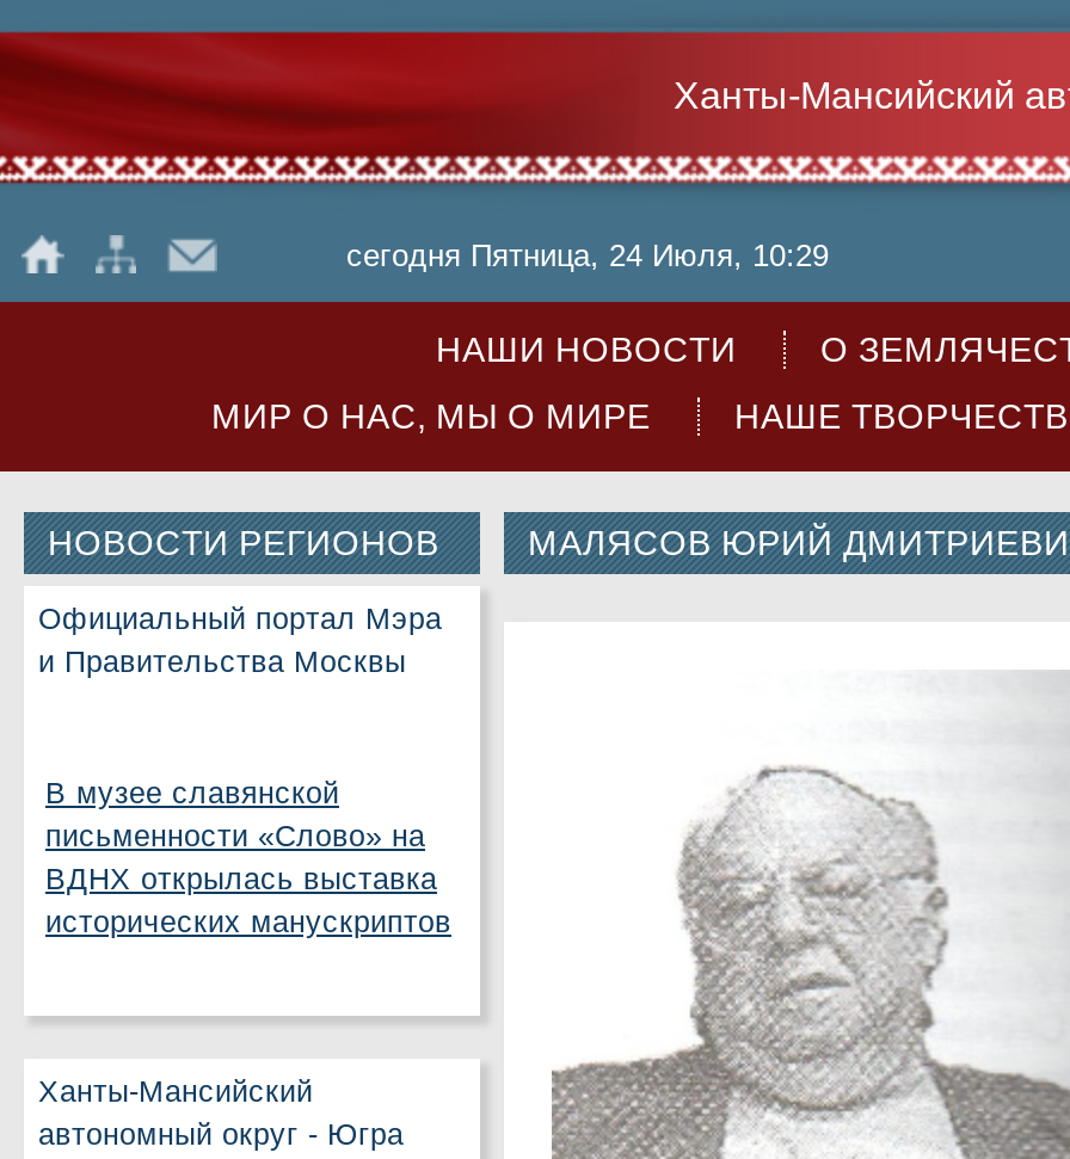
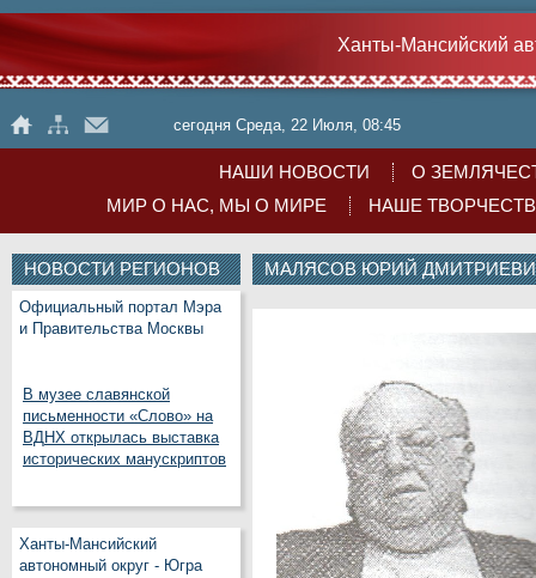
[346,238,829,273] сегодня Пятница, 24 Июля, 10:29 -> [173,116,401,134] сегодня Среда, 22 Июля, 08:45

